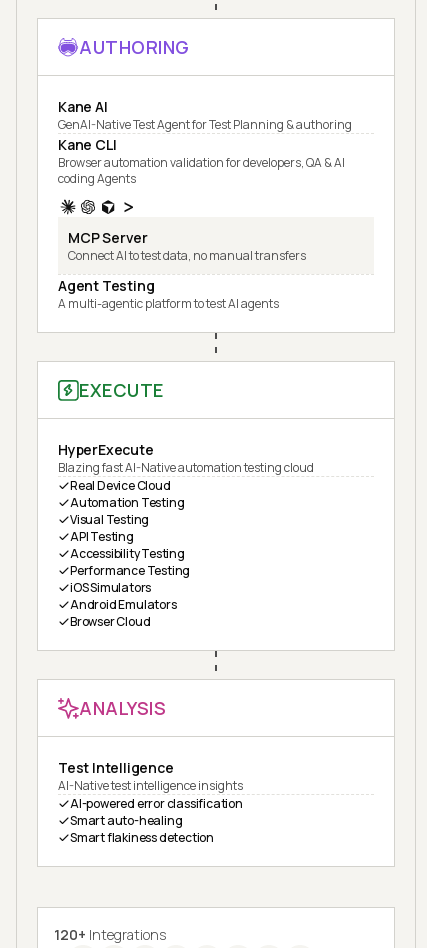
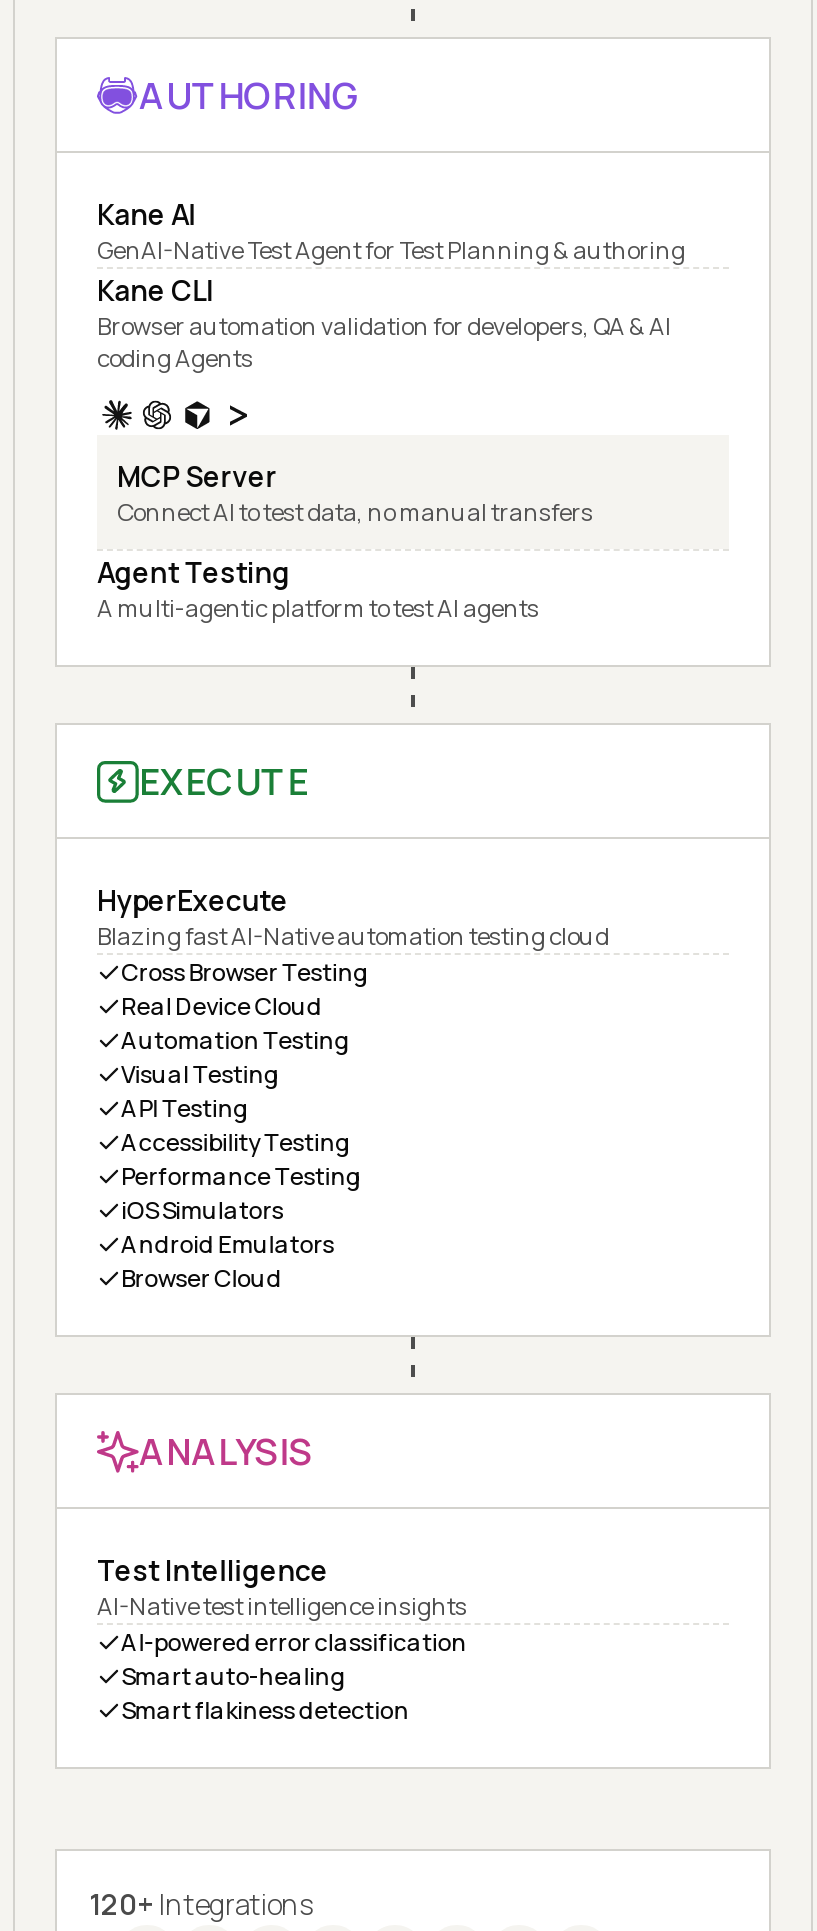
none -> [121,955,369,989] Cross Browser Testing

